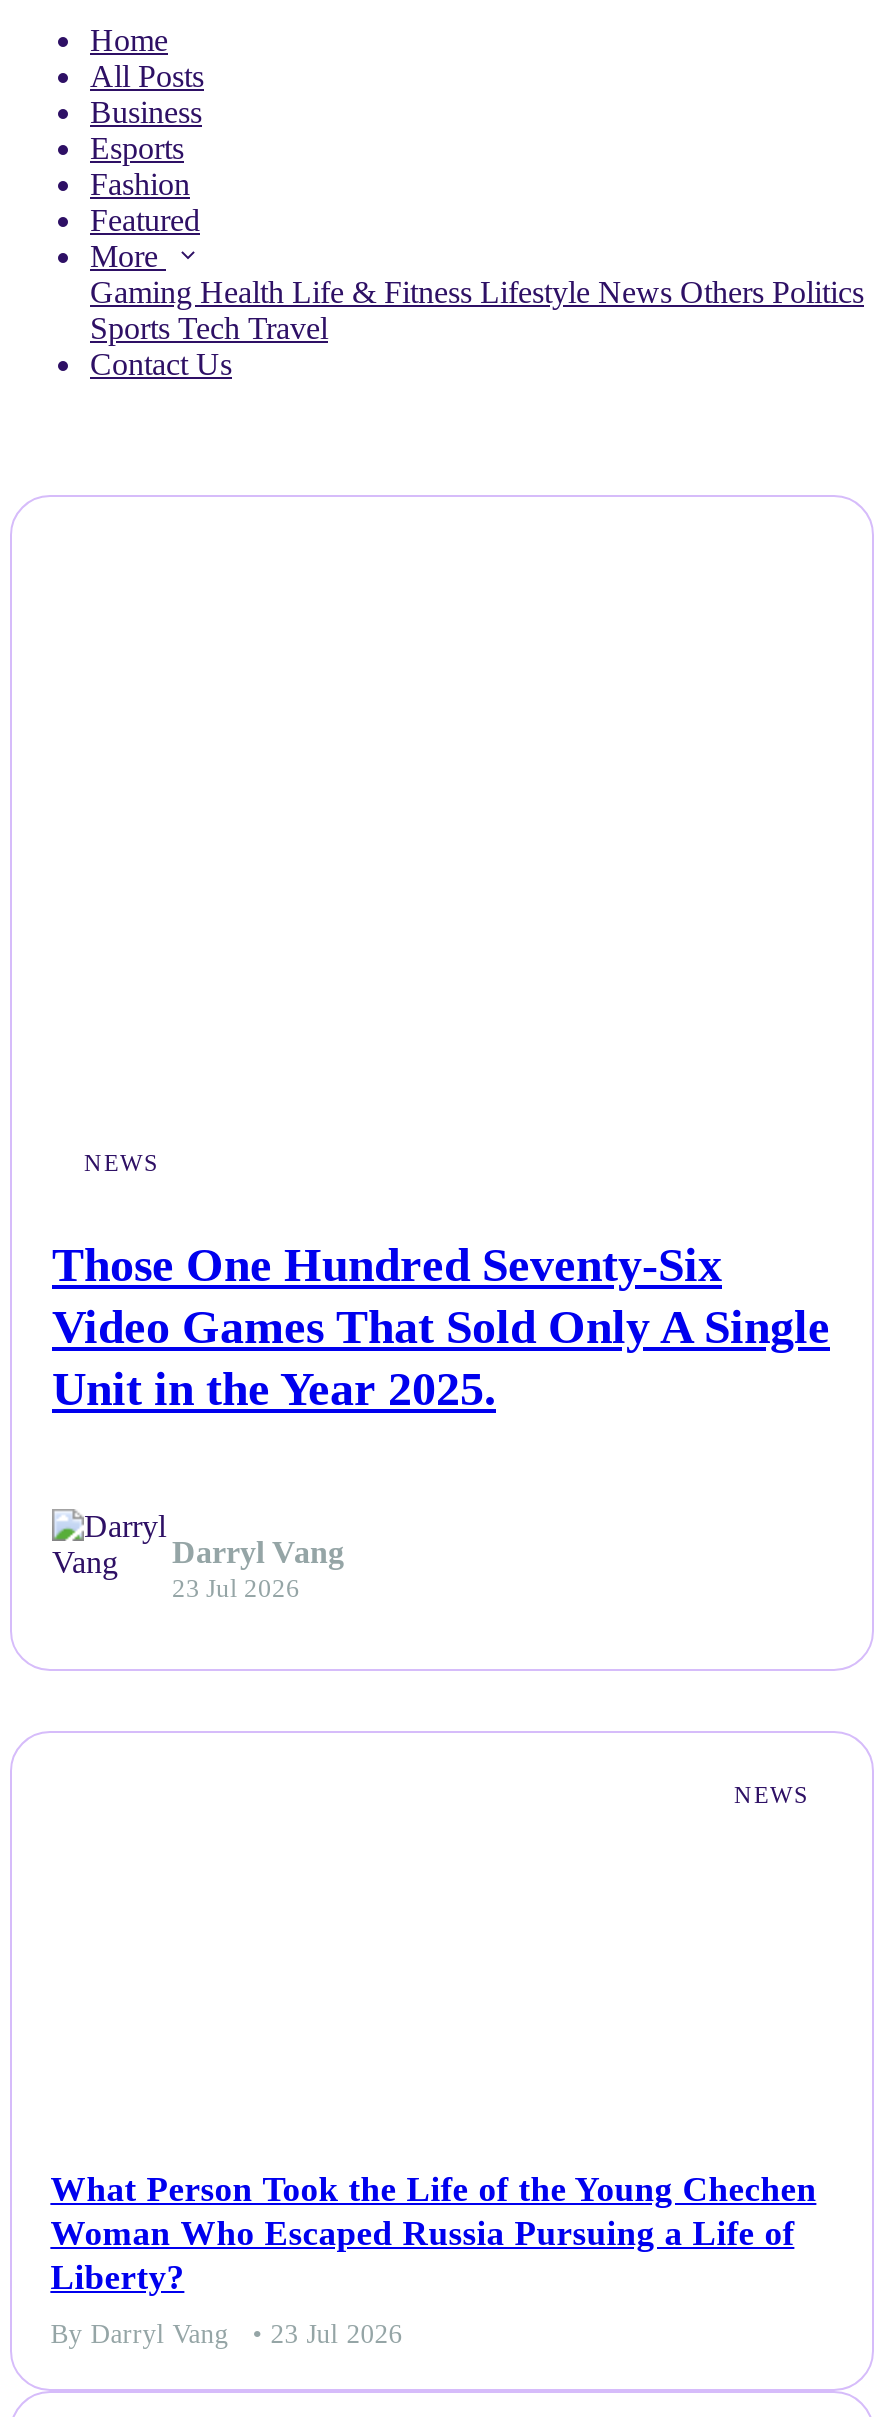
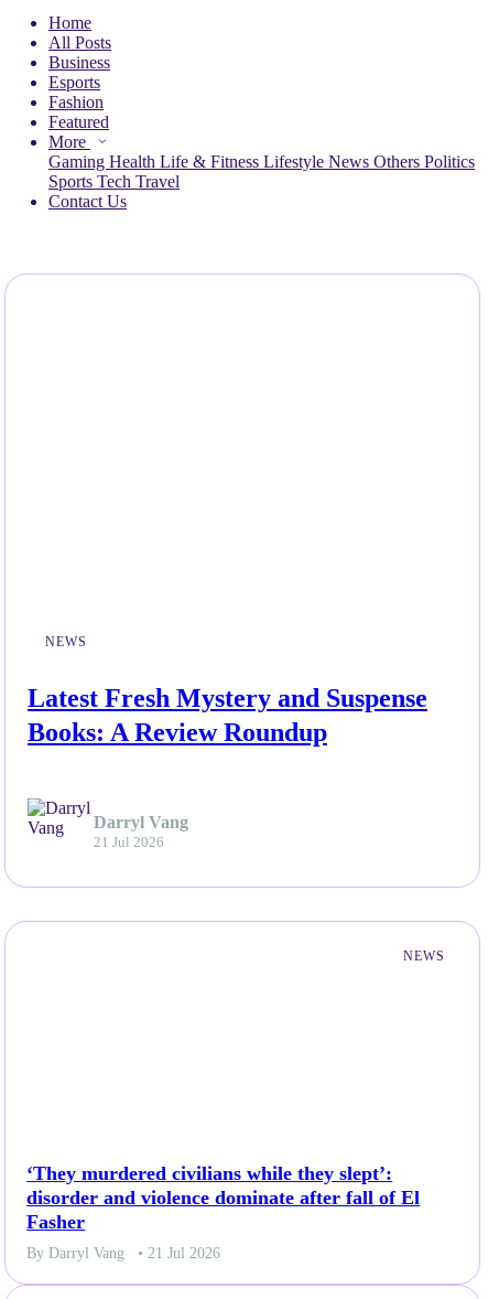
[52,1239,830,1415] Those One Hundred Seventy-Six | Video Games That Sold Only A Single | Unit in the Year 2025. -> [28,684,427,747] Latest Fresh Mystery and Suspense | Books: A Review Roundup
[172,1574,300,1602] 23 Jul 2026 -> [94,834,164,850] 21 Jul 2026
[50,2169,816,2297] What Person Took the Life of the Young Chechen | Woman Who Escaped Russia Pursuing a Life of | Liberty? -> [27,1162,420,1233] ‘They murdered civilians while they slept’: | disorder and violence dominate after fall of El | Fasher
[50,2319,402,2349] By Darryl Vang • 23 Jul 2026 -> [27,1245,221,1261] By Darryl Vang • 21 Jul 2026

